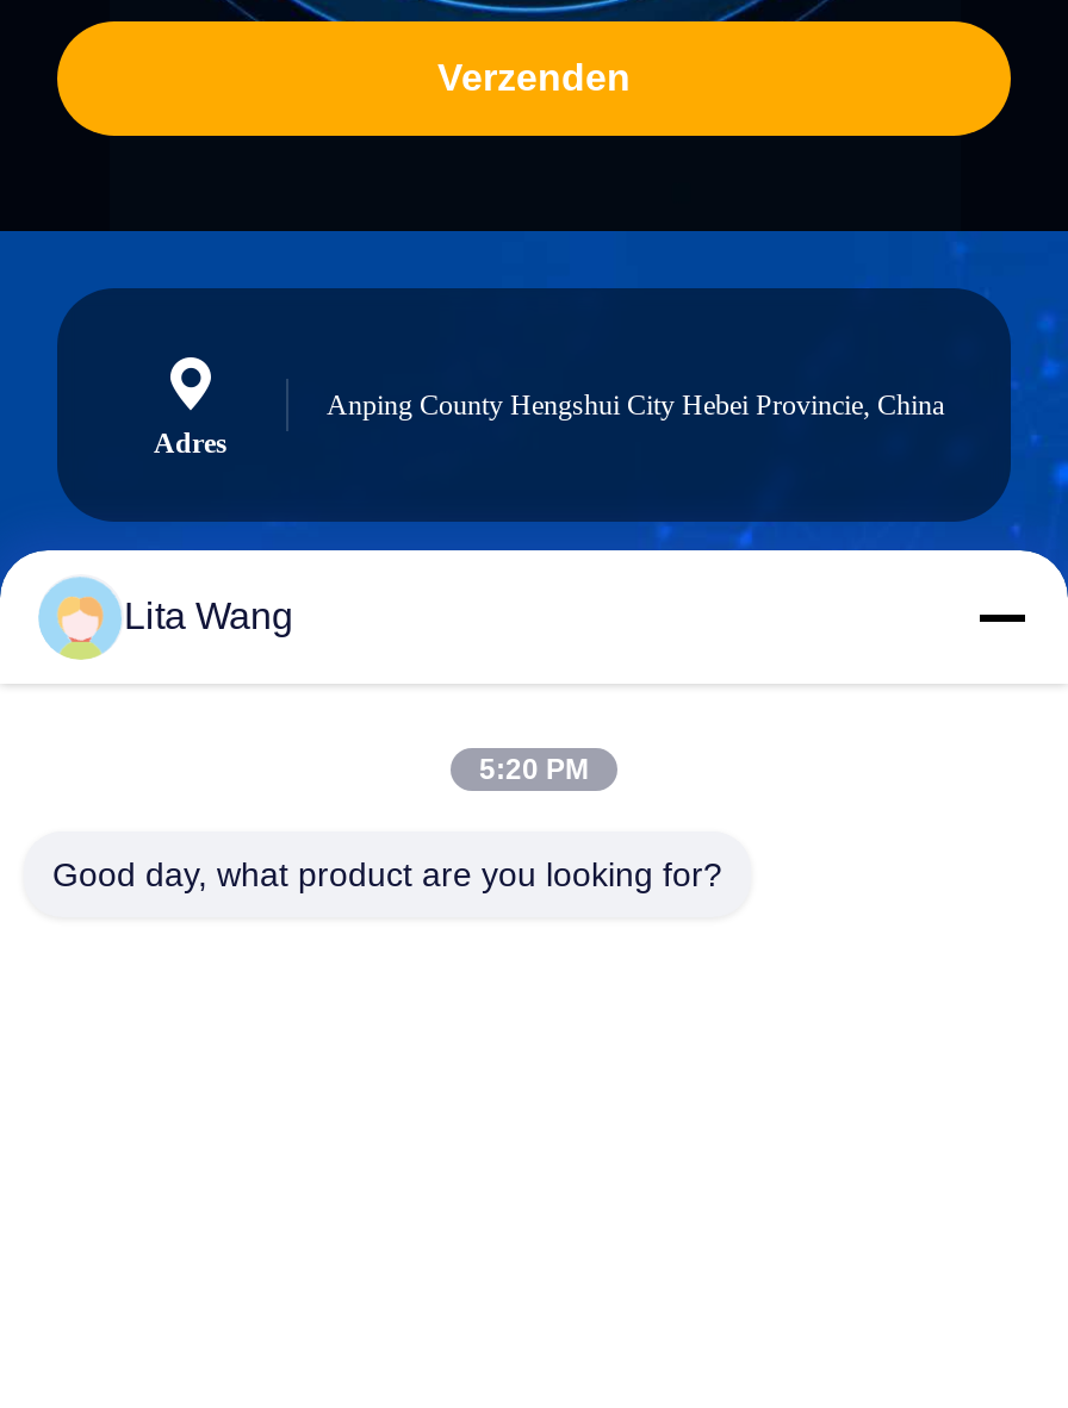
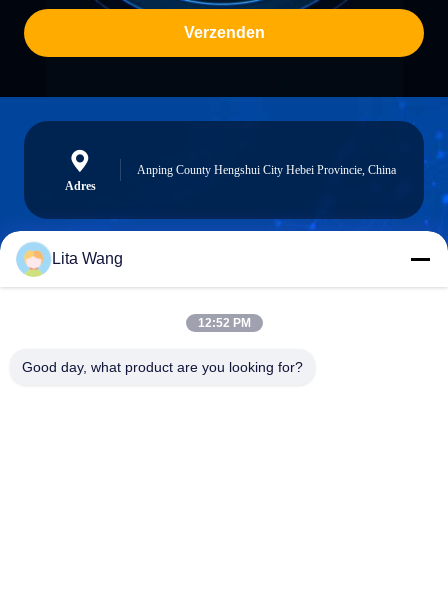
[479,753,589,786] 5:20 PM -> [197,316,250,330] 12:52 PM

